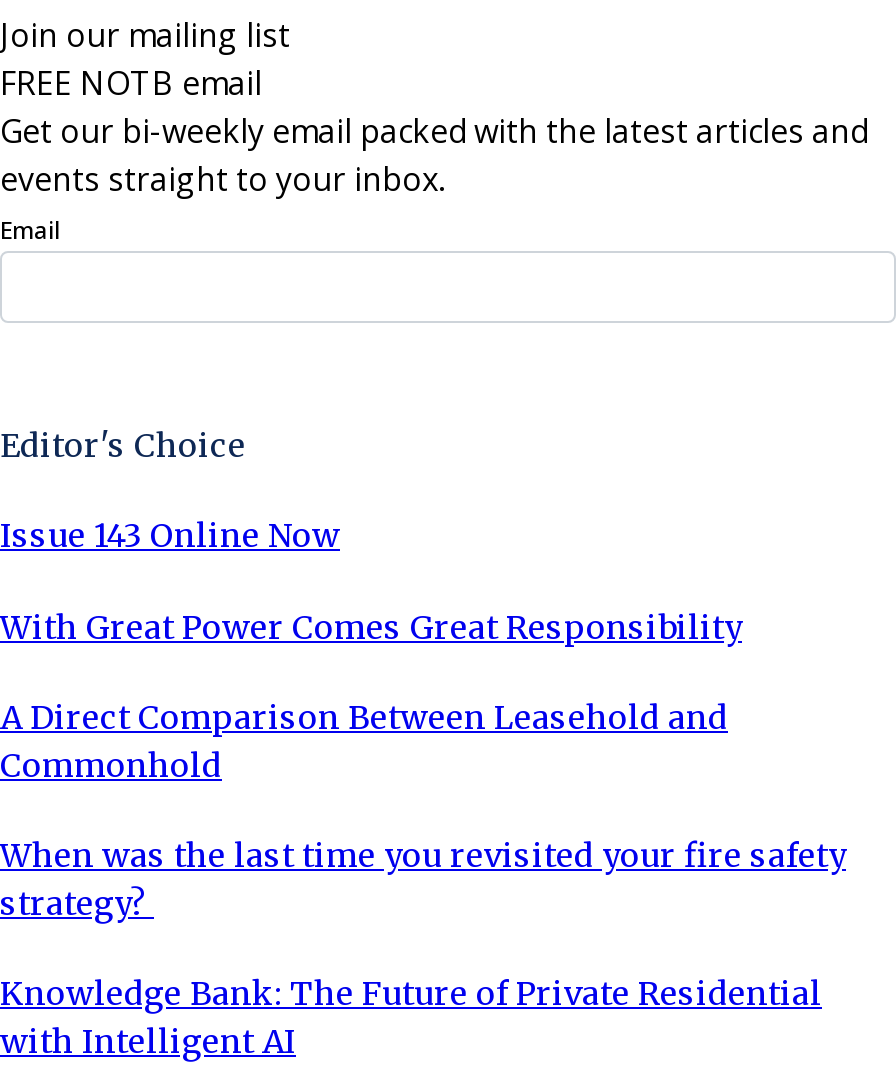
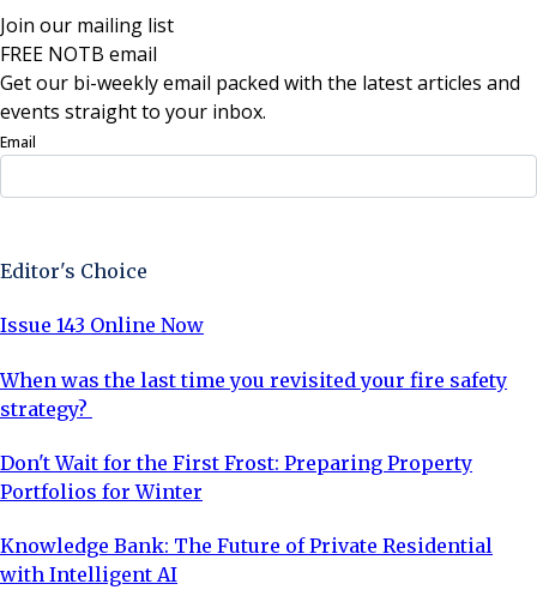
[0,606,742,785] With Great Power Comes Great Responsibility | A Direct Comparison Between Leasehold and | Commonhold -> none
moved [0,835,846,923] -> [0,368,507,421]: When was the last time you revisited your fire safety | strategy?
none -> [0,451,472,504] Don't Wait for the First Frost: Preparing Property | Portfolios for Winter

